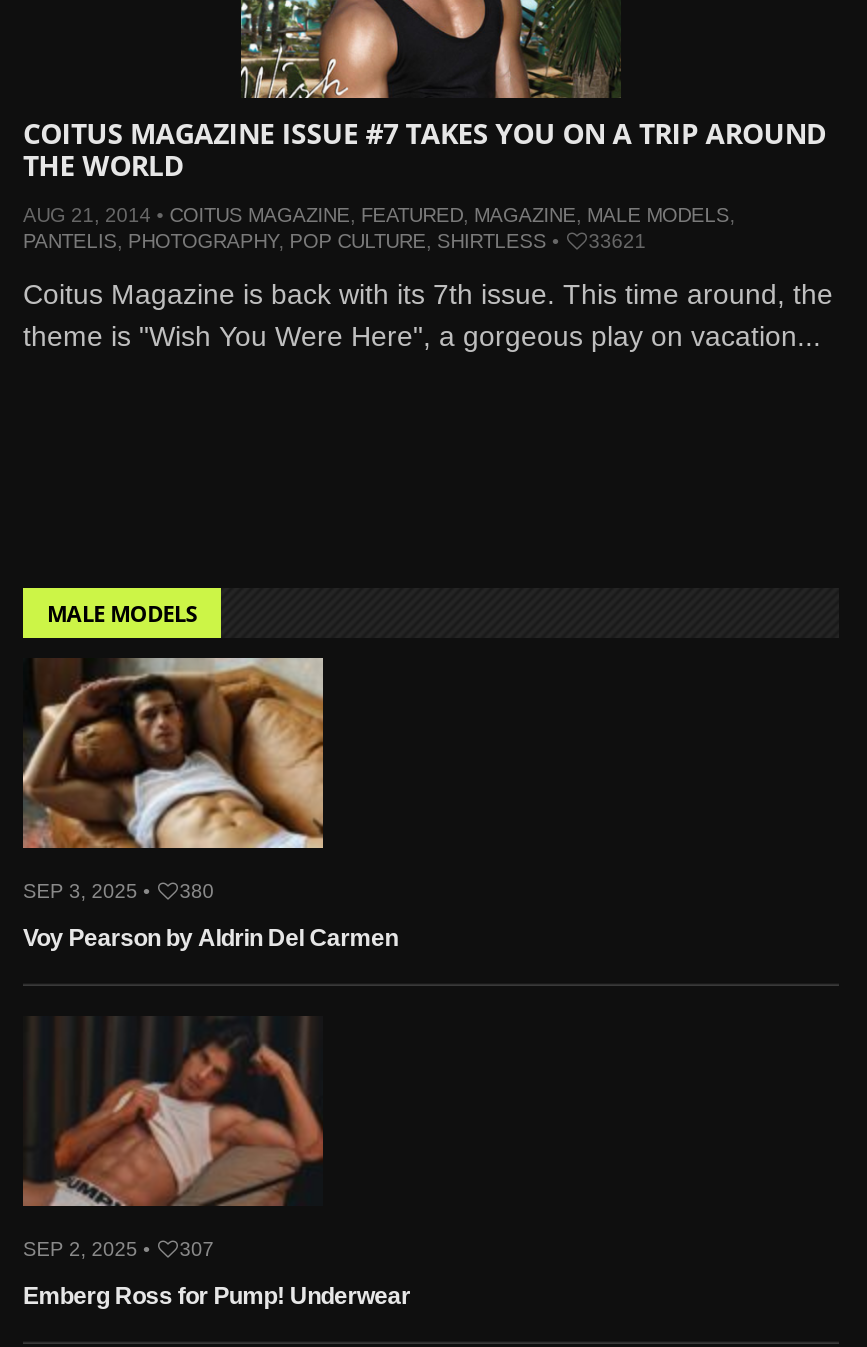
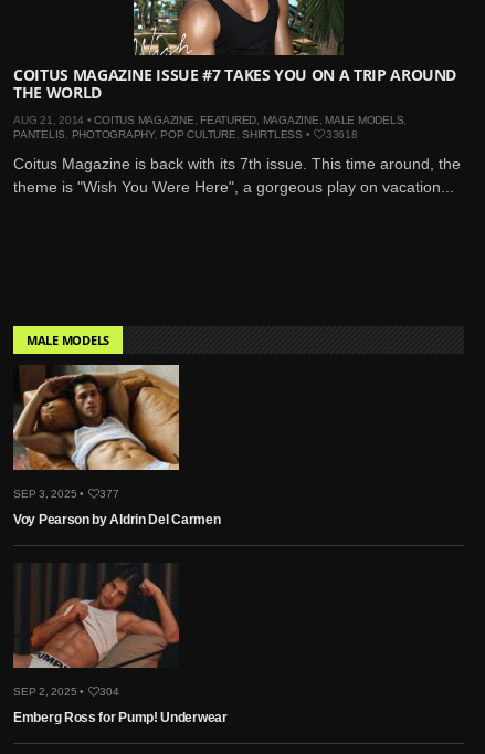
[589,229,646,251] 33621 -> [326,128,357,140] 33618
[23,879,214,901] SEP 3, 2025 • 380 -> [13,487,119,499] SEP 3, 2025 • 377
[23,1237,214,1259] SEP 2, 2025 • 307 -> [13,685,119,697] SEP 2, 2025 • 304

